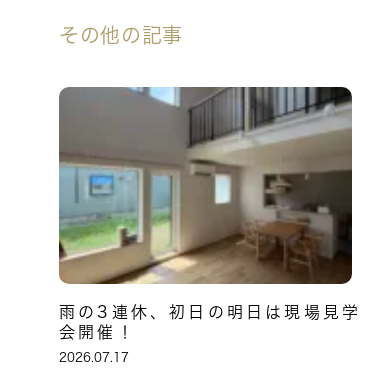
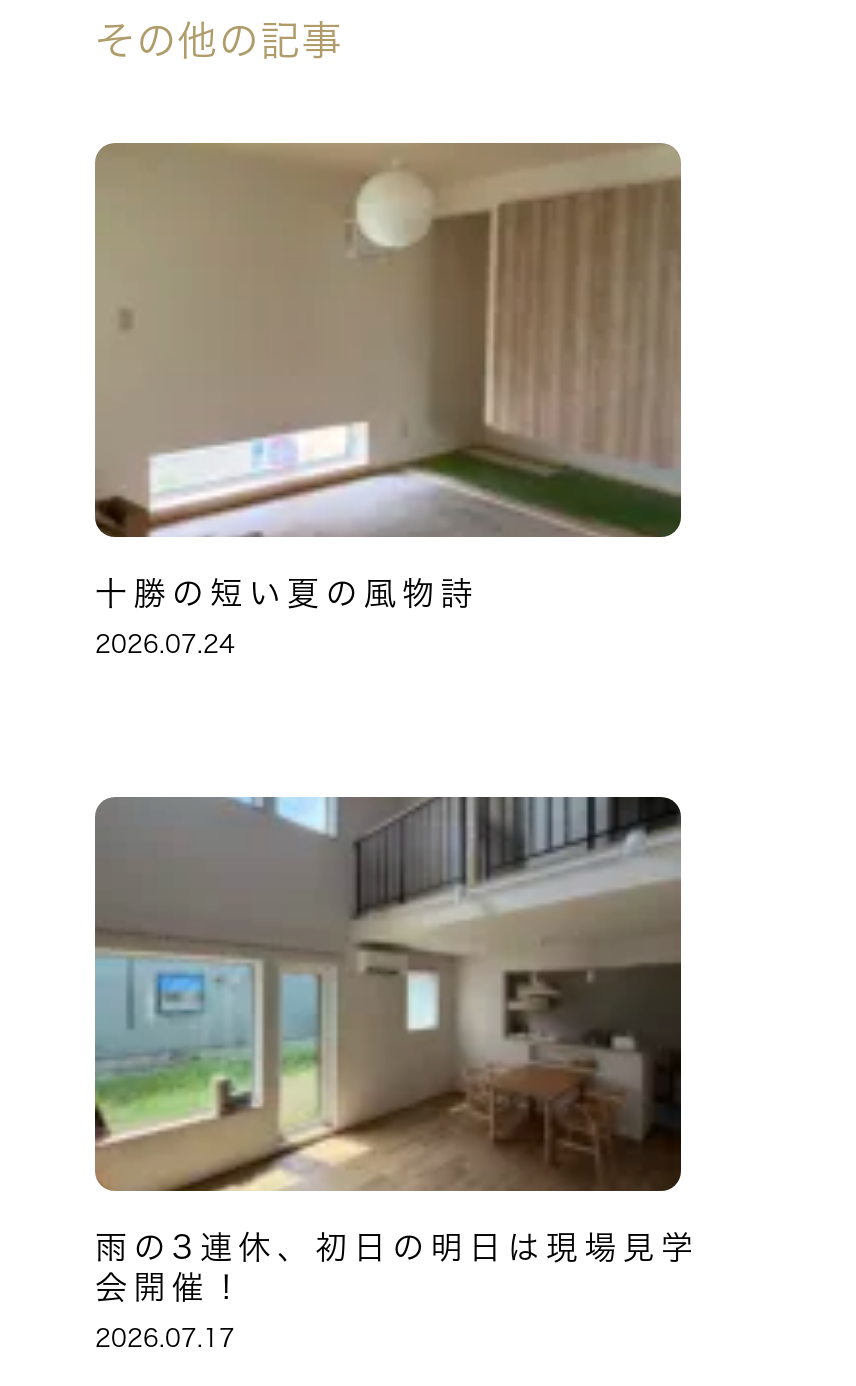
none -> [95,141,683,655] [image] | 十勝の短い夏の風物詩 | 2026.07.24

